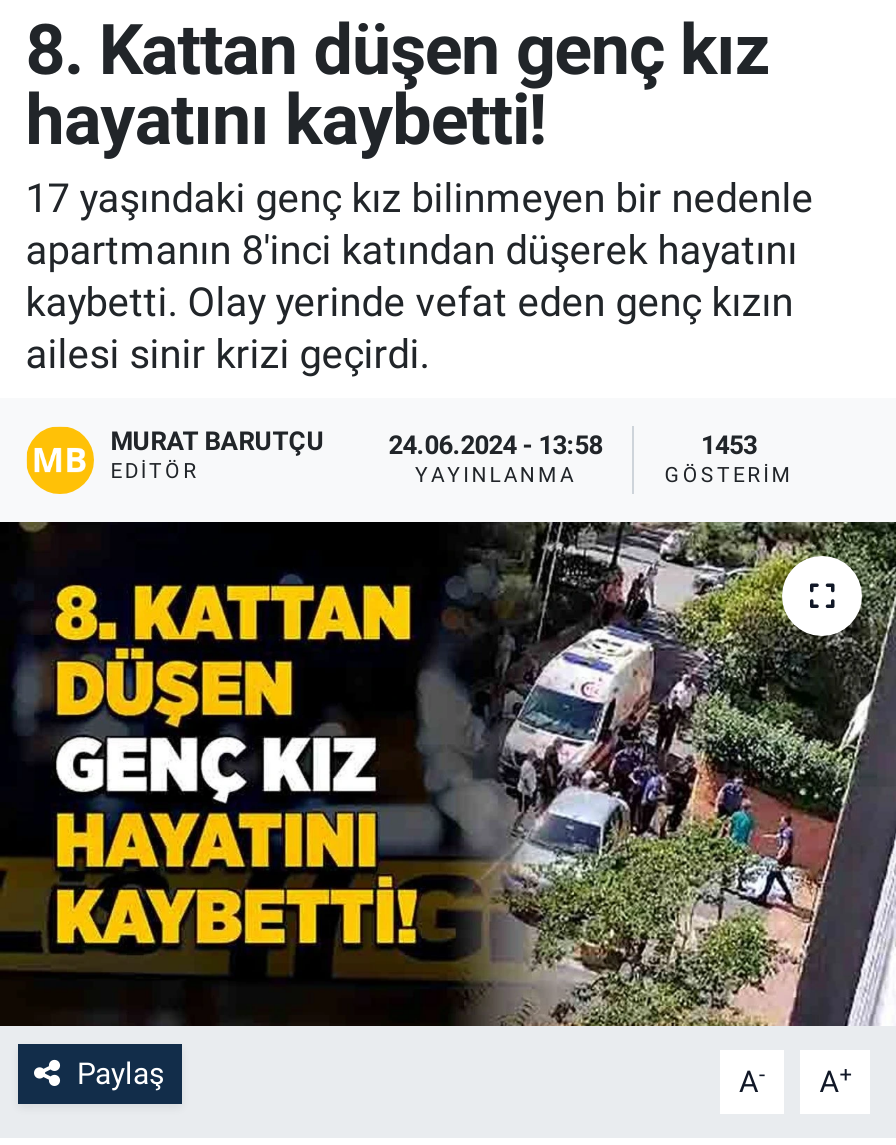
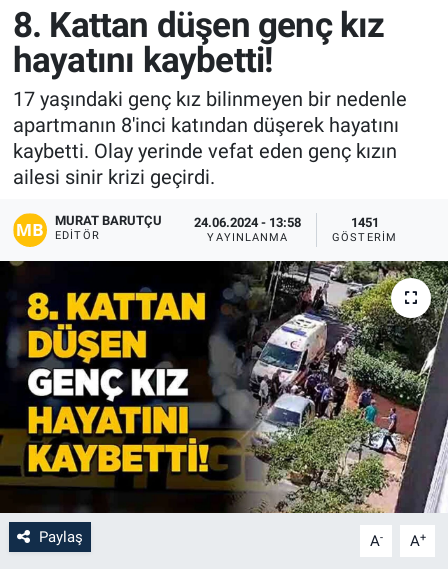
[701,431,757,461] 1453 -> [350,215,378,230] 1451

